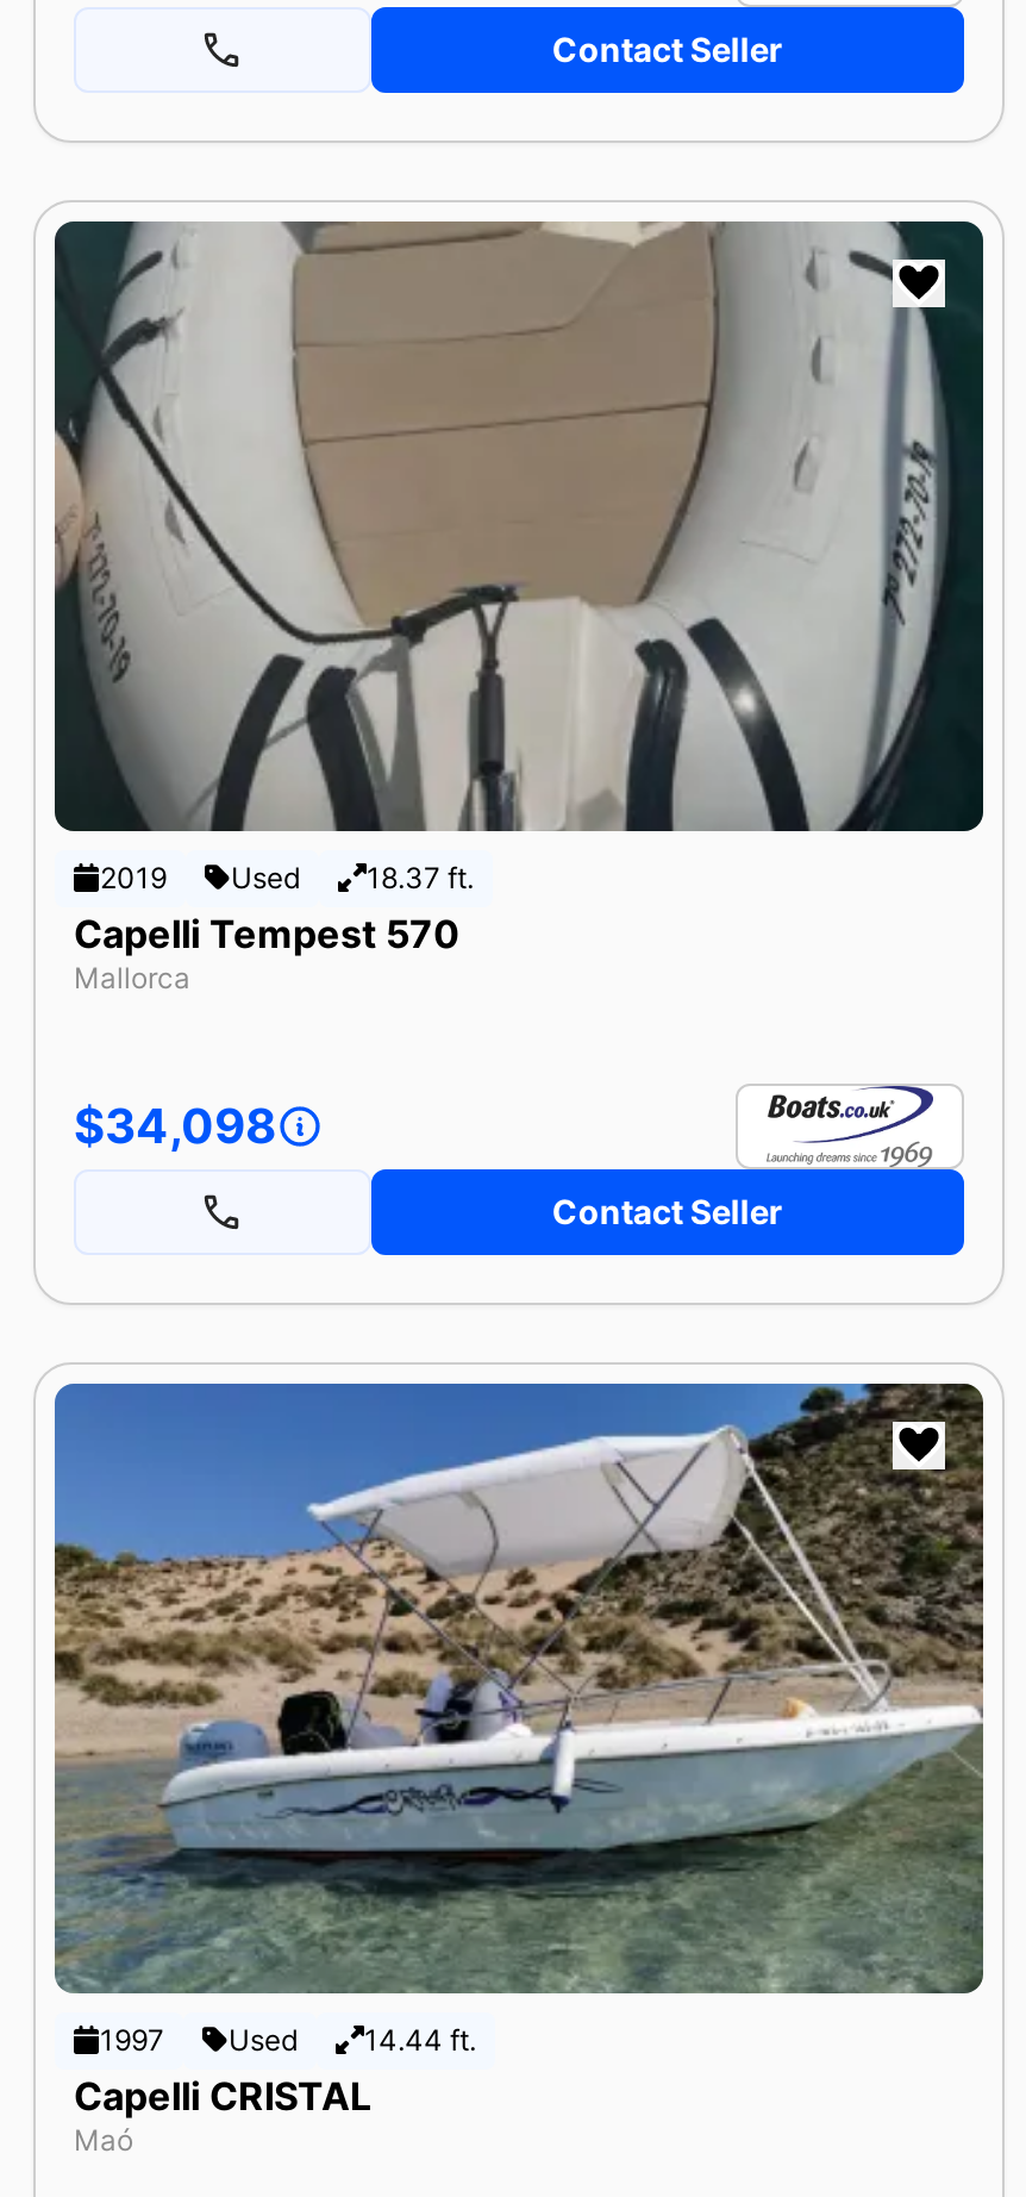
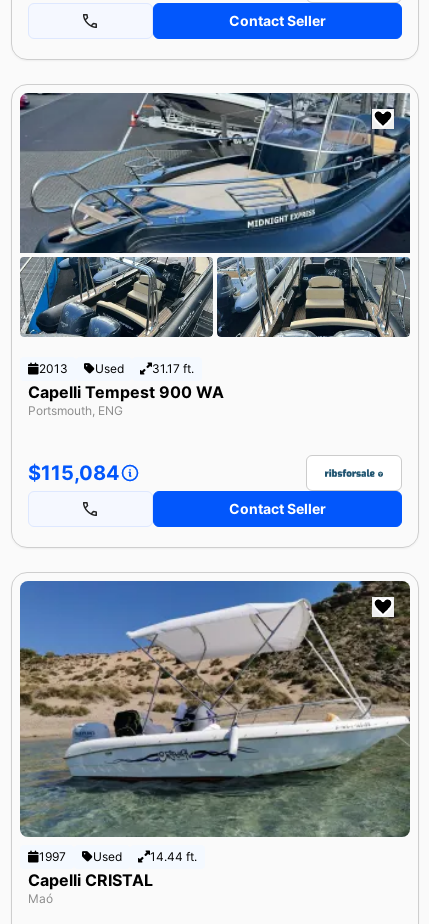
[52,219,986,896] [image] | 2019 -> [20,92,411,376] [image] | 2013
[74,860,474,996] 18.37 ft. | Capelli Tempest 570 | Mallorca -> [28,361,224,418] 31.17 ft. | Capelli Tempest 900 WA | Portsmouth, ENG
[767,1084,936,1167] [image] -> [320,456,389,489] [image]
[74,1098,276,1156] $34,098 -> [28,461,120,485] $115,084

